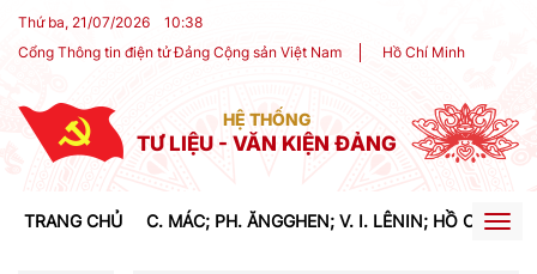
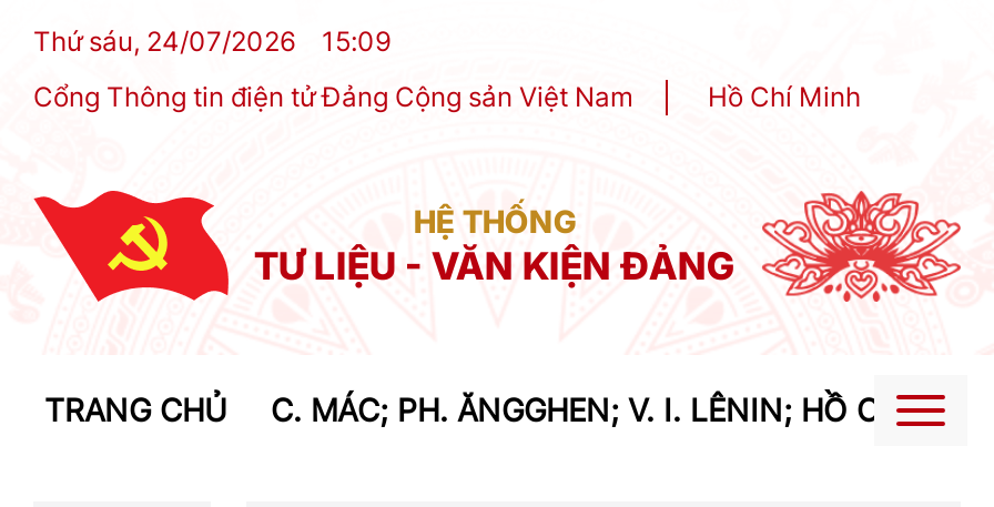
[18,13,150,31] Thứ ba, 21/07/2026 -> [33,24,295,58] Thứ sáu, 24/07/2026
[164,13,203,31] 10:38 -> [322,24,390,58] 15:09

